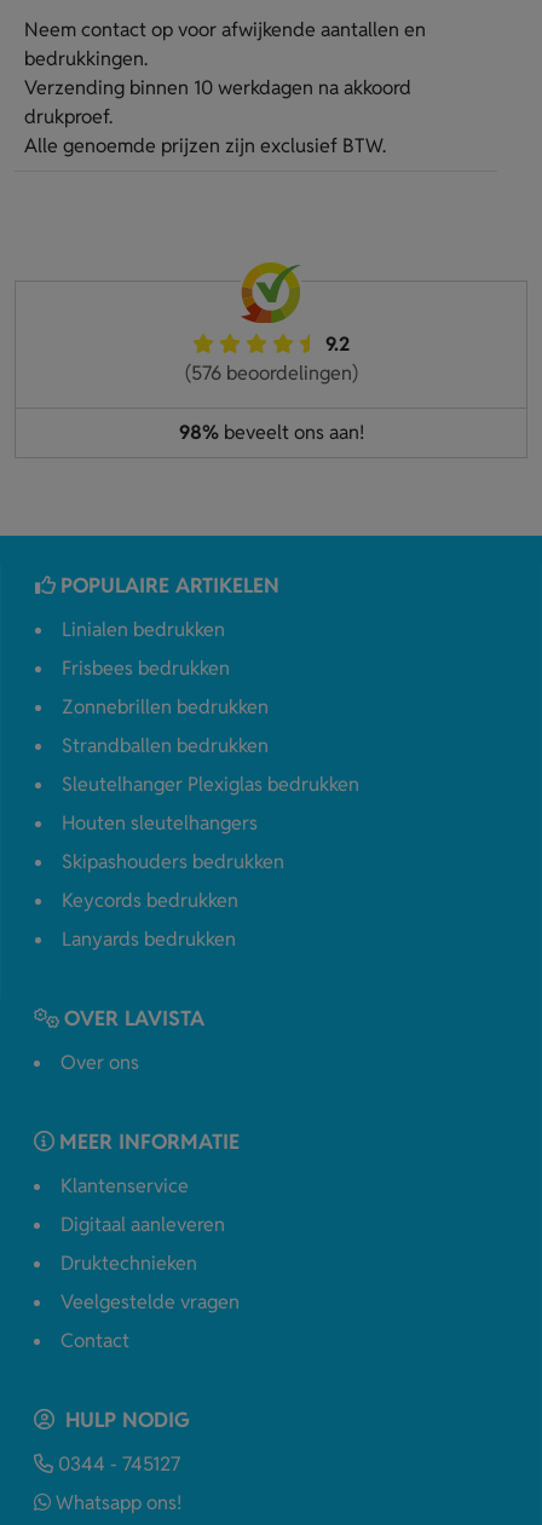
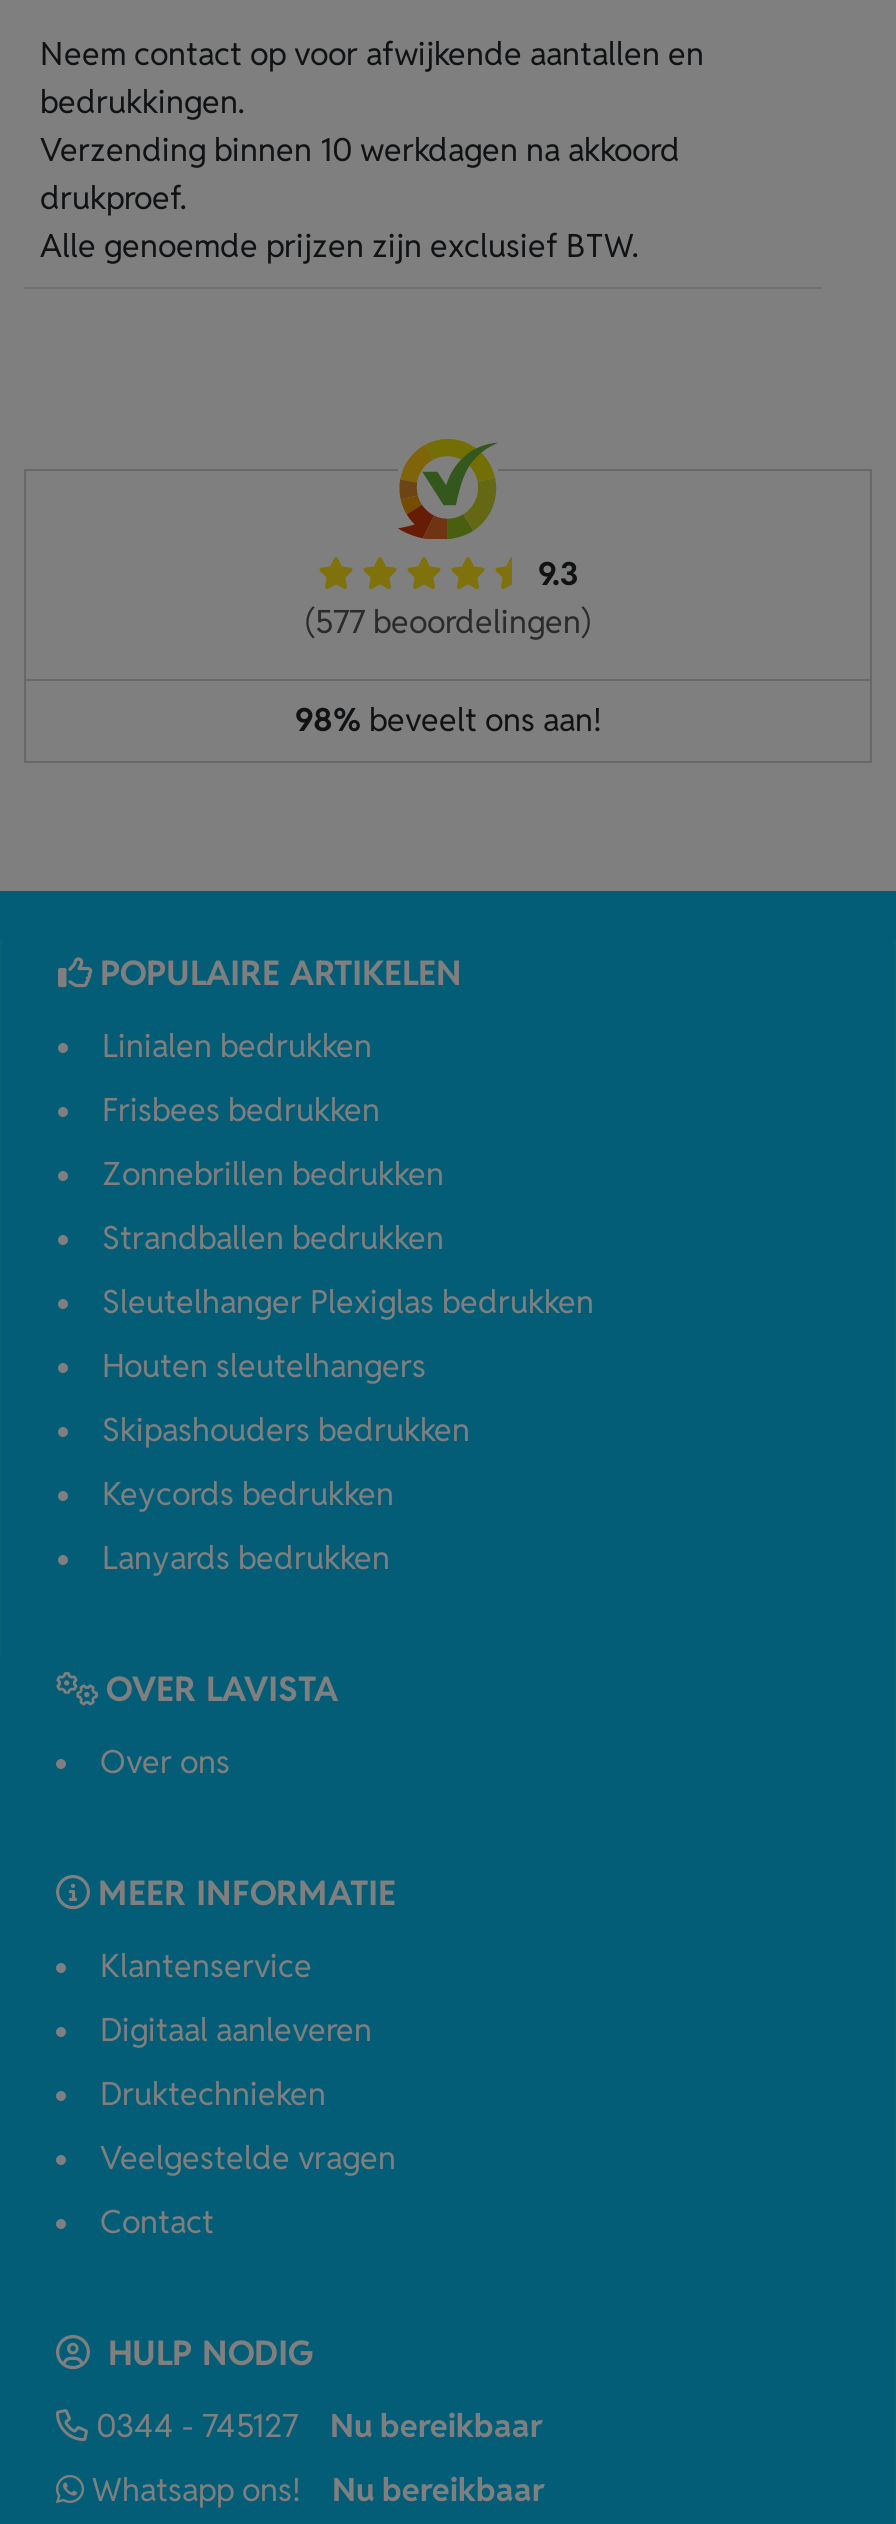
[325,331,350,357] 9.2 -> [538,553,578,595] 9.3
[184,360,358,386] (576 beoordelingen) -> [305,601,591,643] (577 beoordelingen)
none -> [330,2405,542,2447] Nu bereikbaar
none -> [332,2469,544,2511] Nu bereikbaar

